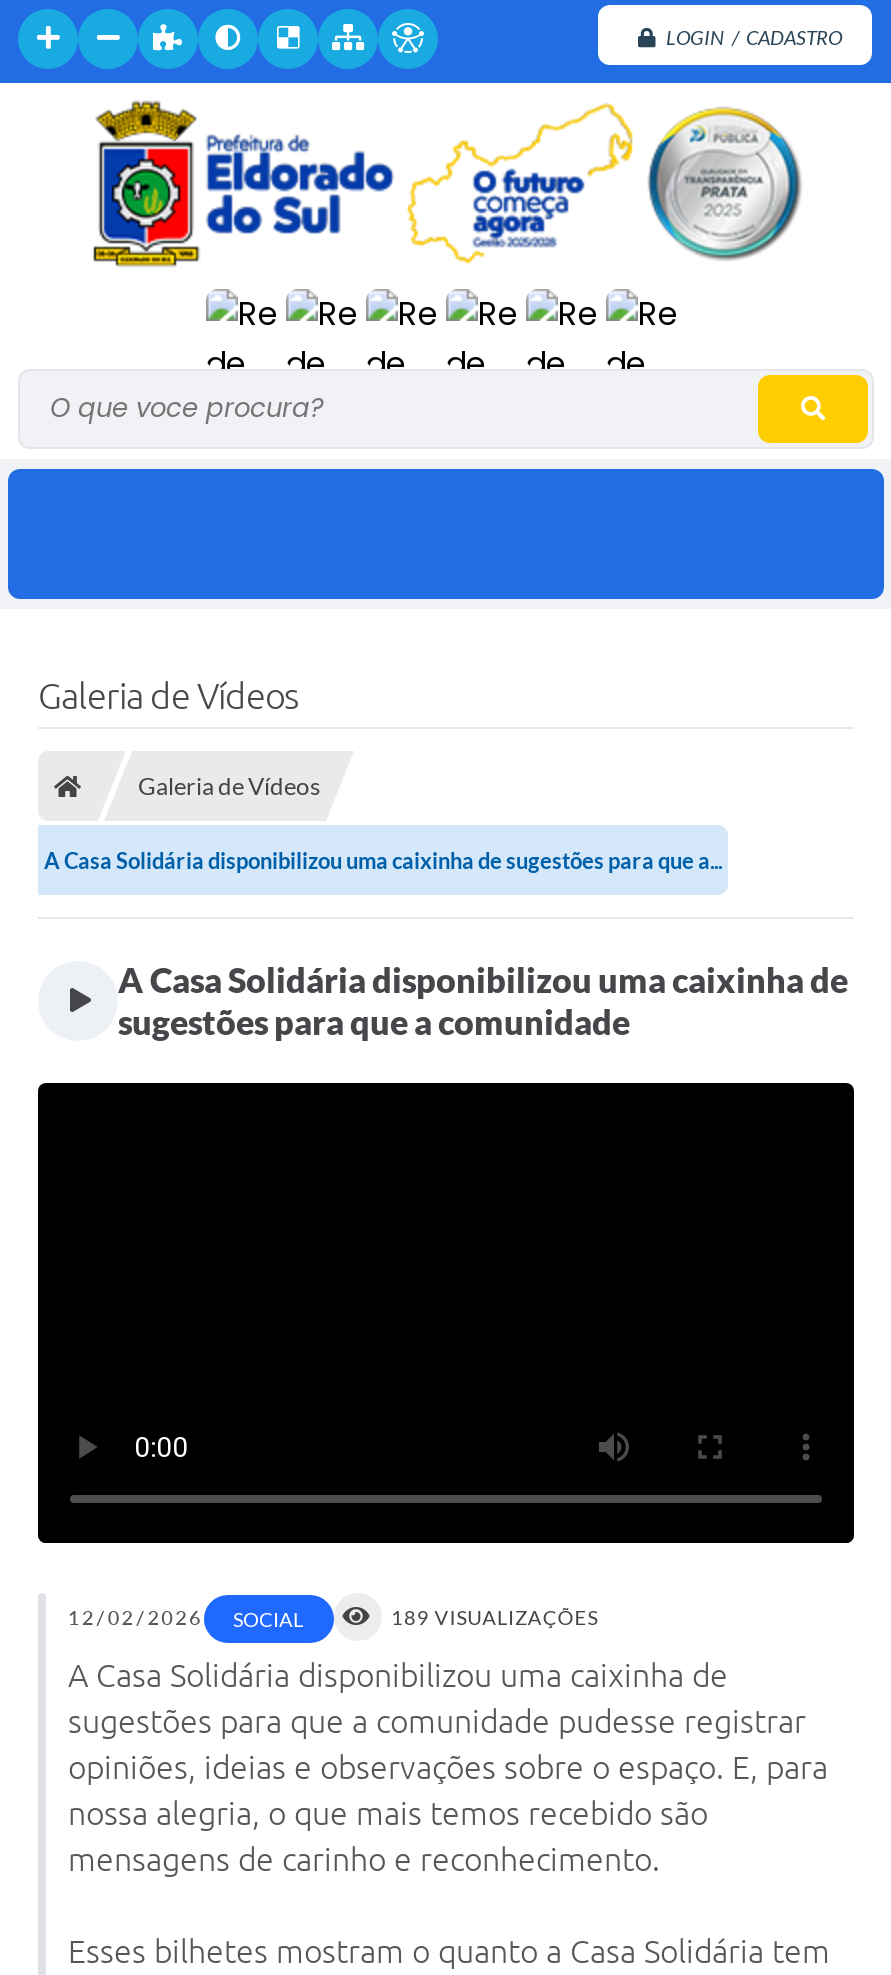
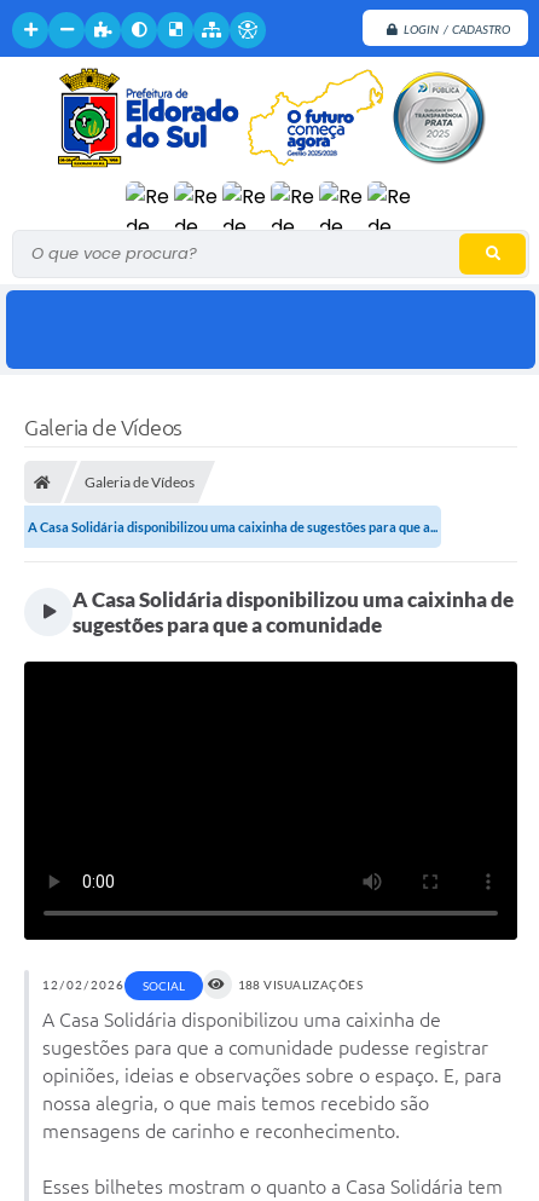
[391,1606,598,1630] 189 VISUALIZAÇÕES -> [237,978,363,992] 188 VISUALIZAÇÕES

